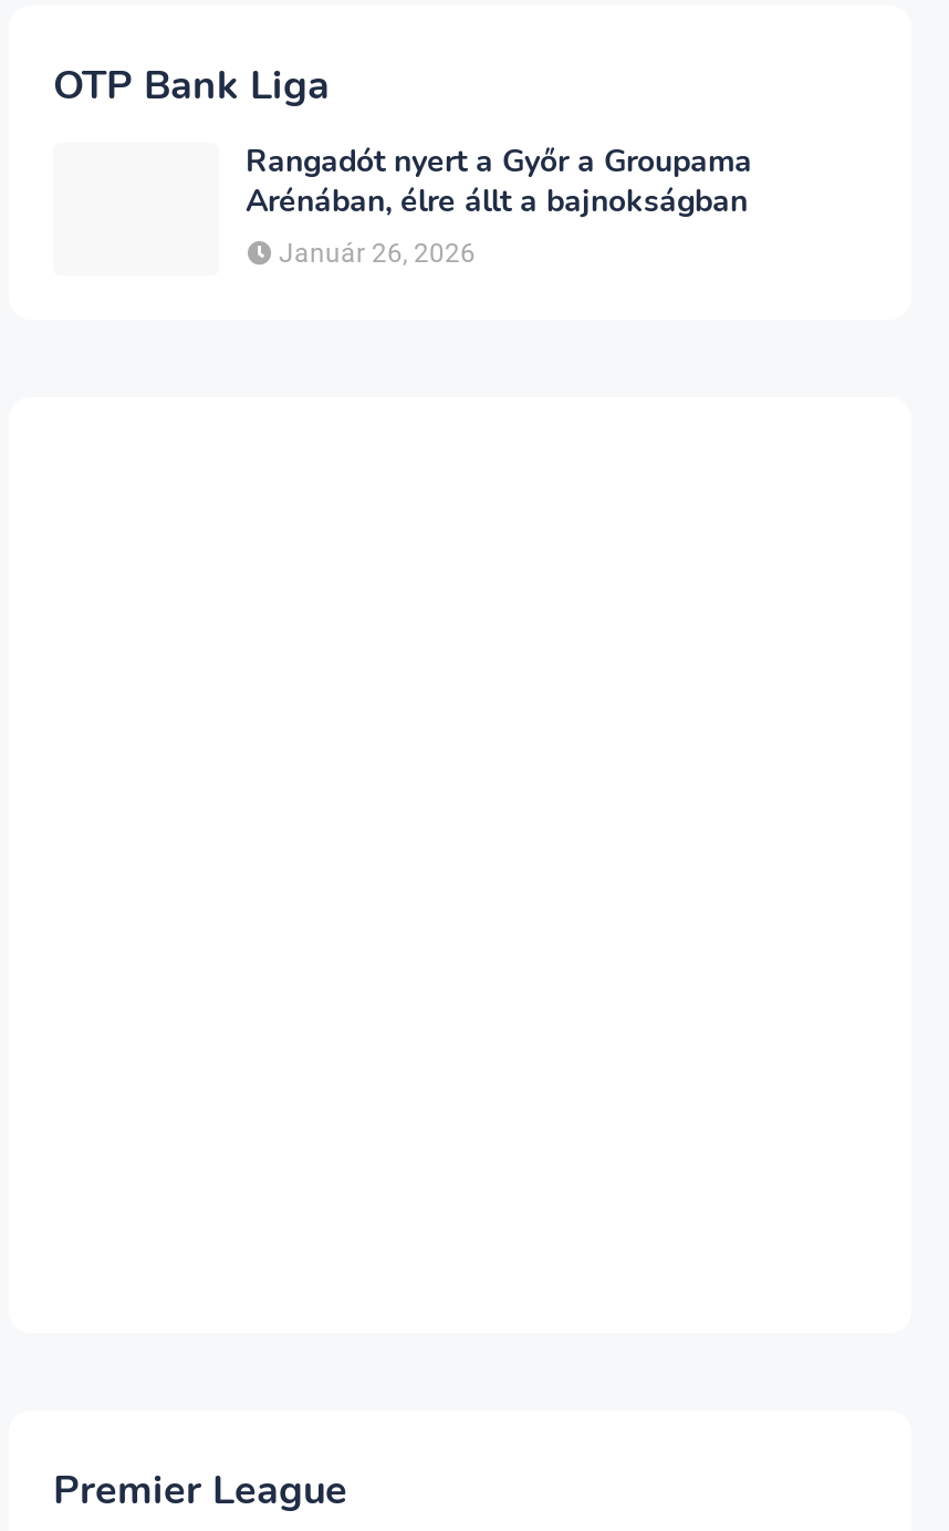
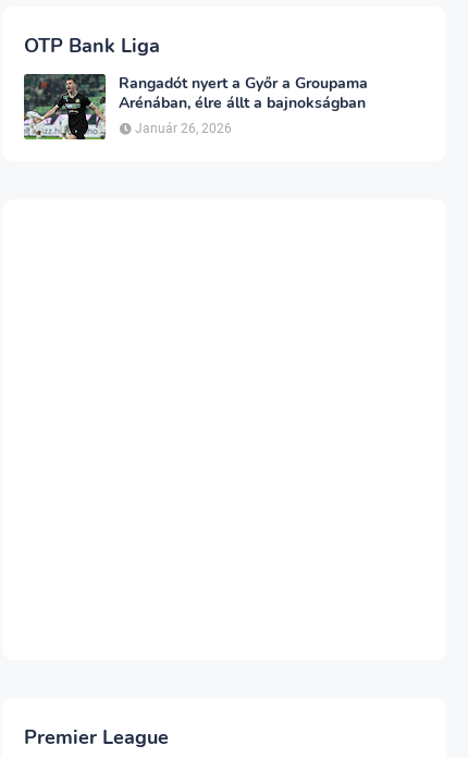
none -> [23,73,107,140] [image]

